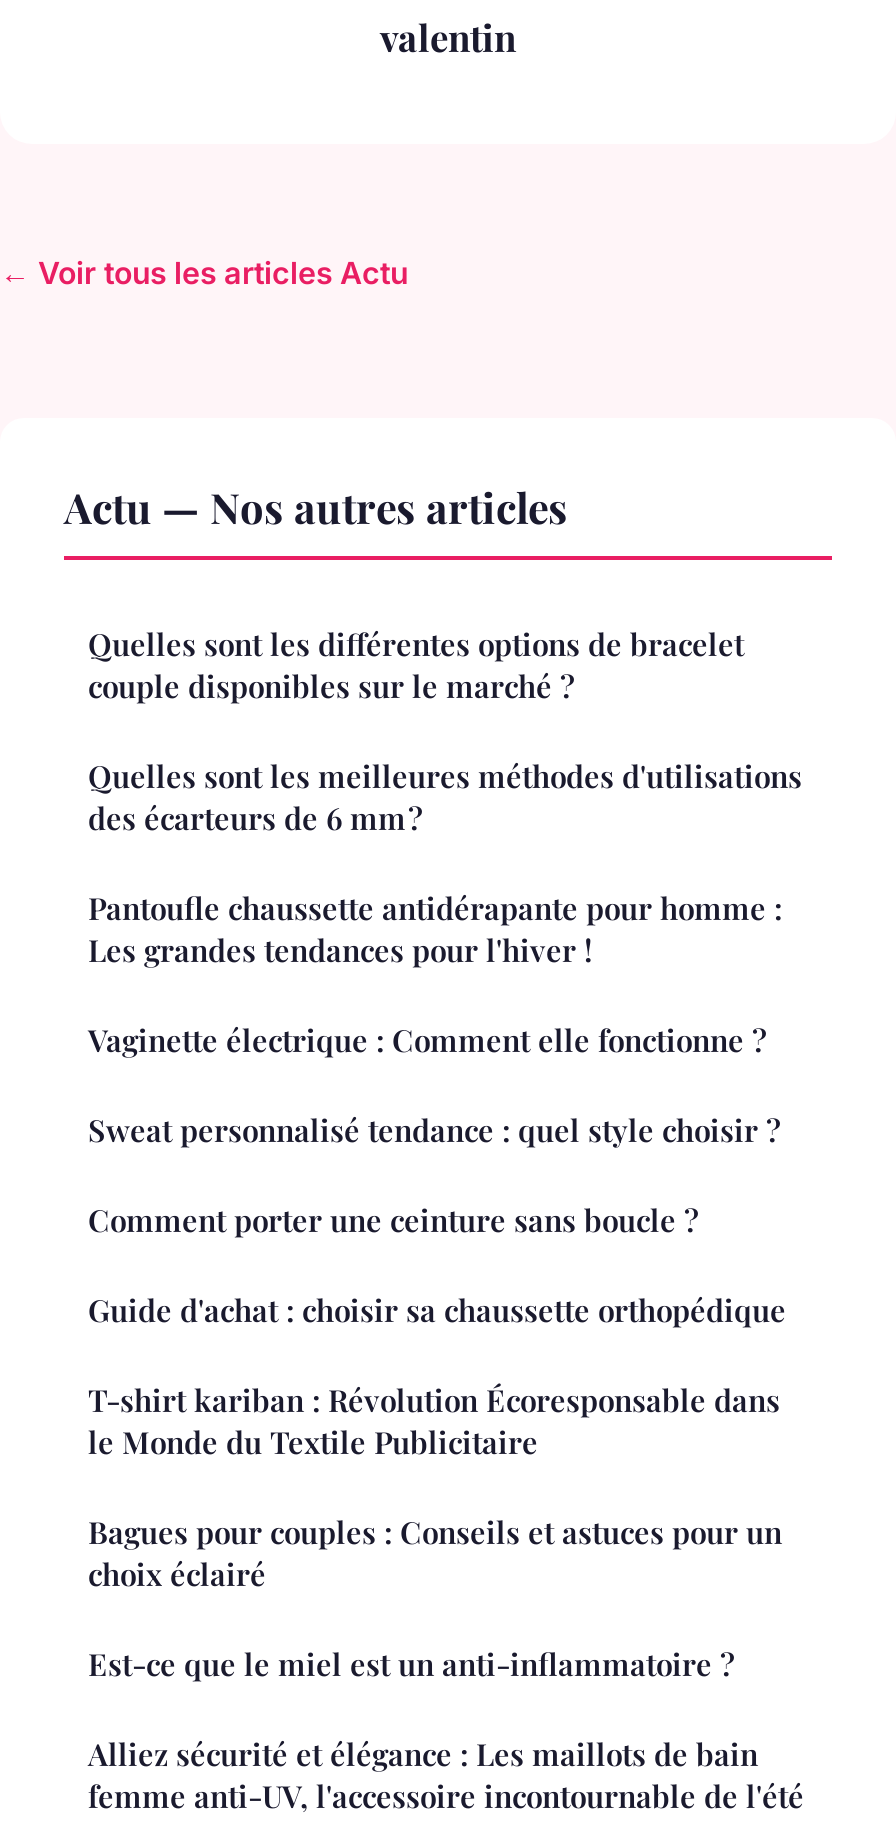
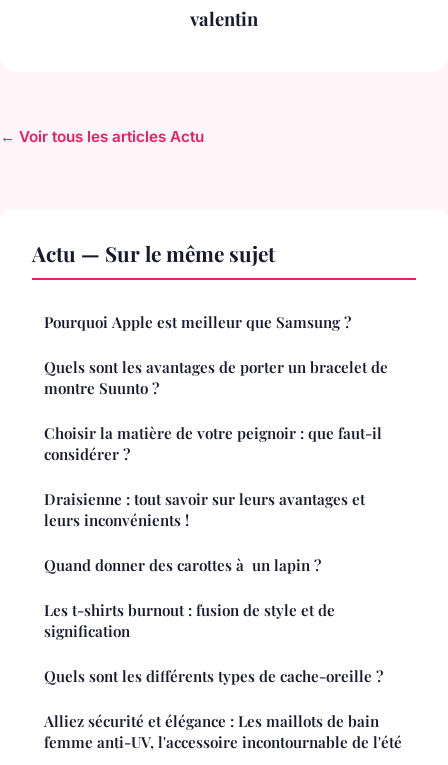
[64,479,802,1685] Actu — Nos autres articles | Quelles sont les différentes options de bracelet | couple disponibles sur le marché ? | Quelles sont les meilleures méthodes d'utilisations | des écarteurs de 6 mm ? | Pantoufle chaussette antidérapante pour homme : | Les grandes tendances pour l'hiver ! | Vaginette électrique : Comment elle fonctionne ? | Sweat personnalisé tendance : quel style choisir ? | Comment porter une ceinture sans boucle ? | Guide d'achat : choisir sa chaussette orthopédique | T-shirt kariban : Révolution Écoresponsable dans | le Monde du Textile Publicitaire | Bagues pour couples : Conseils et astuces pour un | choix éclairé | Est-ce que le miel est un anti-inflammatoire ? -> [32,239,388,686] Actu — Sur le même sujet | Pourquoi Apple est meilleur que Samsung ? | Quels sont les avantages de porter un bracelet de | montre Suunto ? | Choisir la matière de votre peignoir : que faut-il | considérer ? | Draisienne : tout savoir sur leurs avantages et | leurs inconvénients ! | Quand donner des carottes à un lapin ? | Les t-shirts burnout : fusion de style et de | signification | Quels sont les différents types de cache-oreille ?

